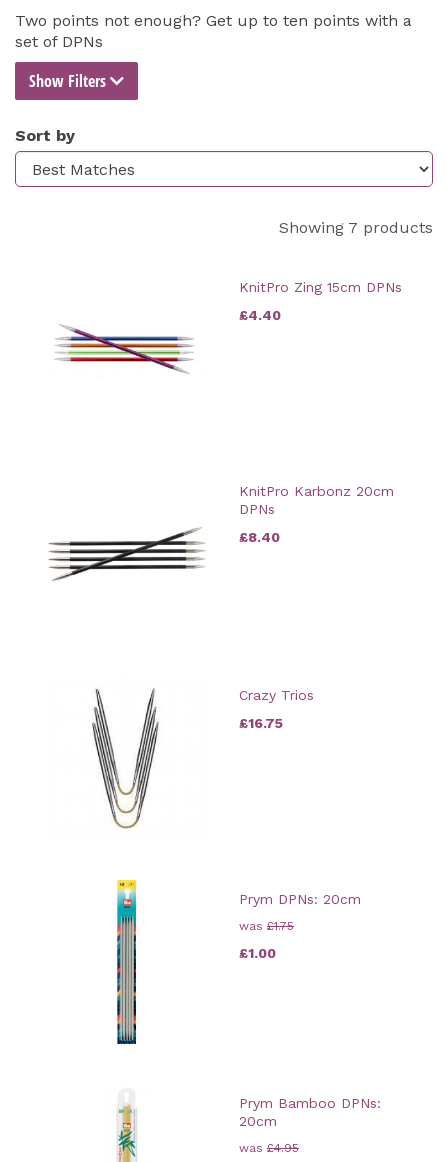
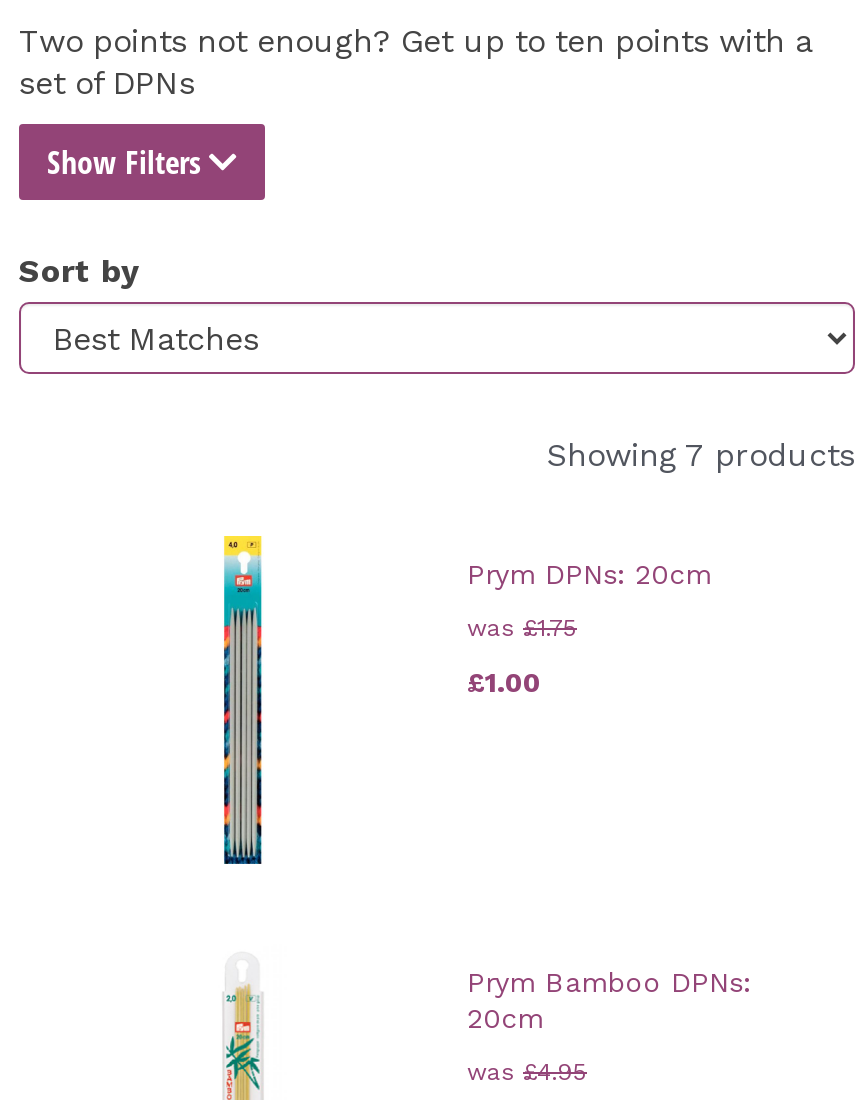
[239,279,402,323] KnitPro Zing 15cm DPNs | £4.40 -> none
[55,324,193,374] [image] -> none
[48,483,394,581] [image] | KnitPro Karbonz 20cm | DPNs | £8.40 -> none
[91,674,160,829] [image] -> none
[239,687,314,731] Crazy Trios | £16.75 -> none

